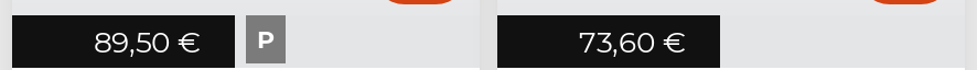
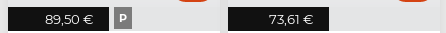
[579,24,687,59] 73,60 € -> [269,11,314,27] 73,61 €

